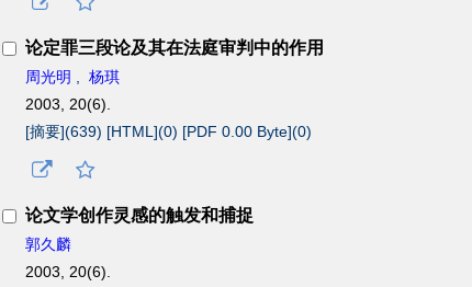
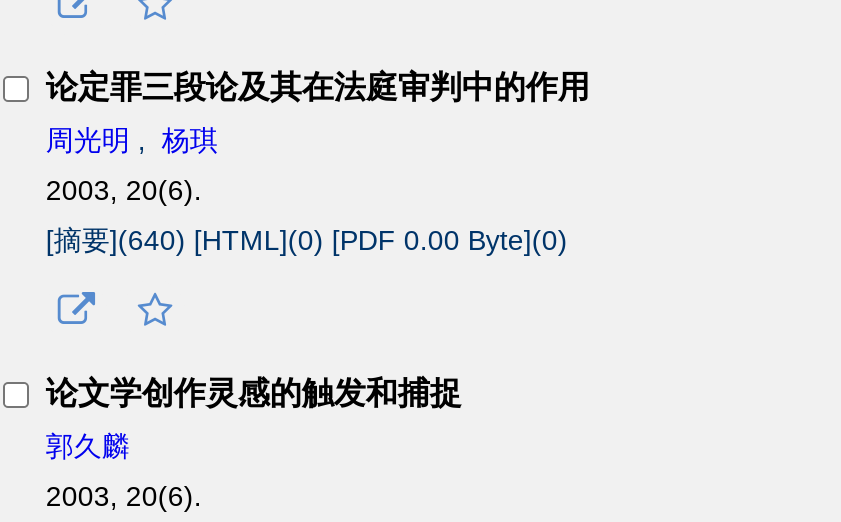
[26,123,312,141] [摘要](639) [HTML](0) [PDF 0.00 Byte](0) -> [46,225,568,257] [摘要](640) [HTML](0) [PDF 0.00 Byte](0)

